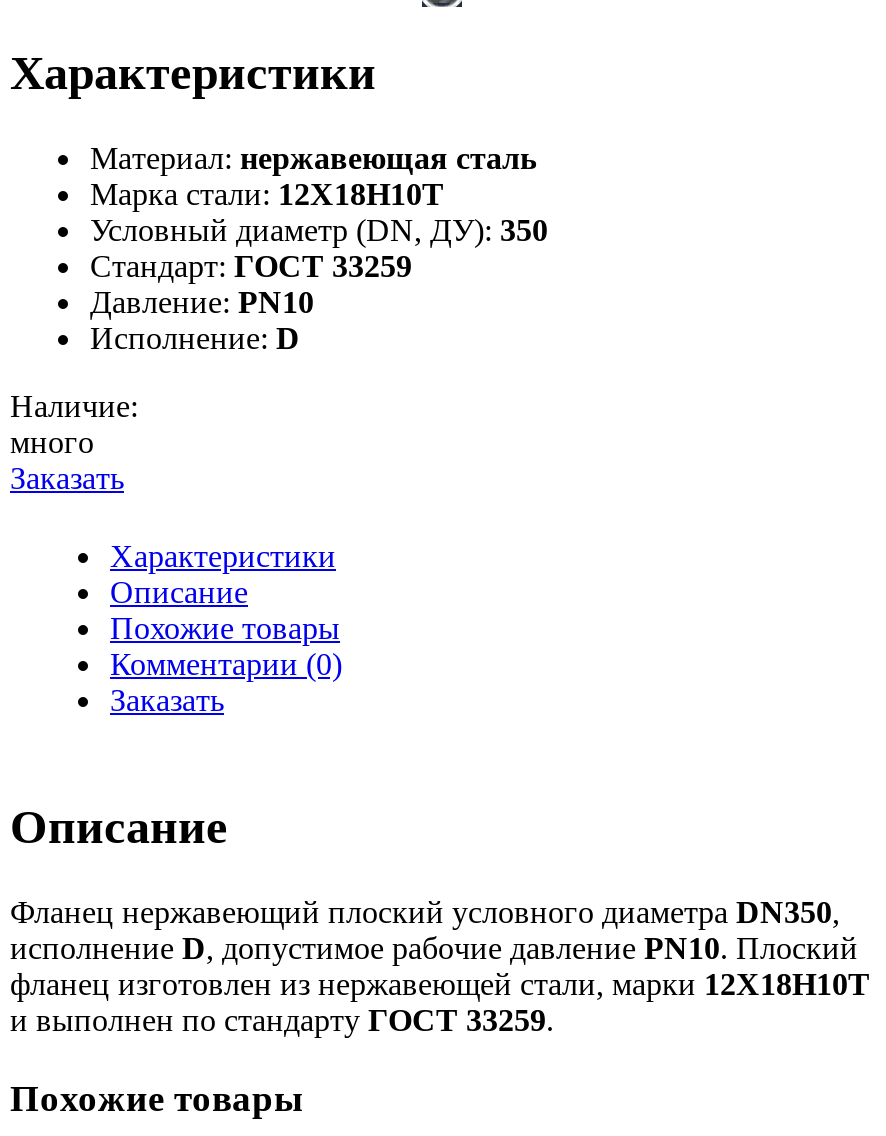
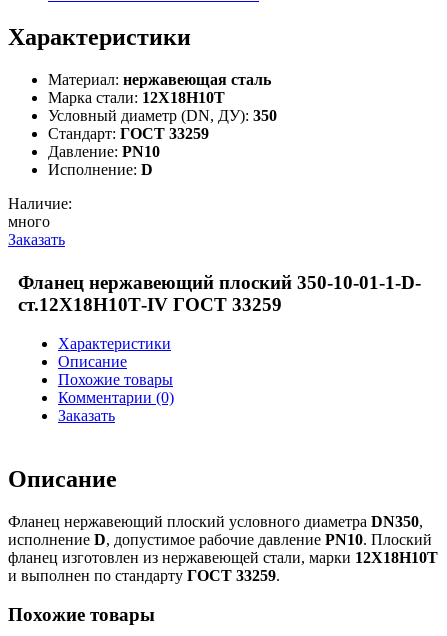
none -> [18,272,421,315] Фланец нержавеющий плоский 350-10-01-1-D- | ст.12Х18Н10Т-IV ГОСТ 33259

